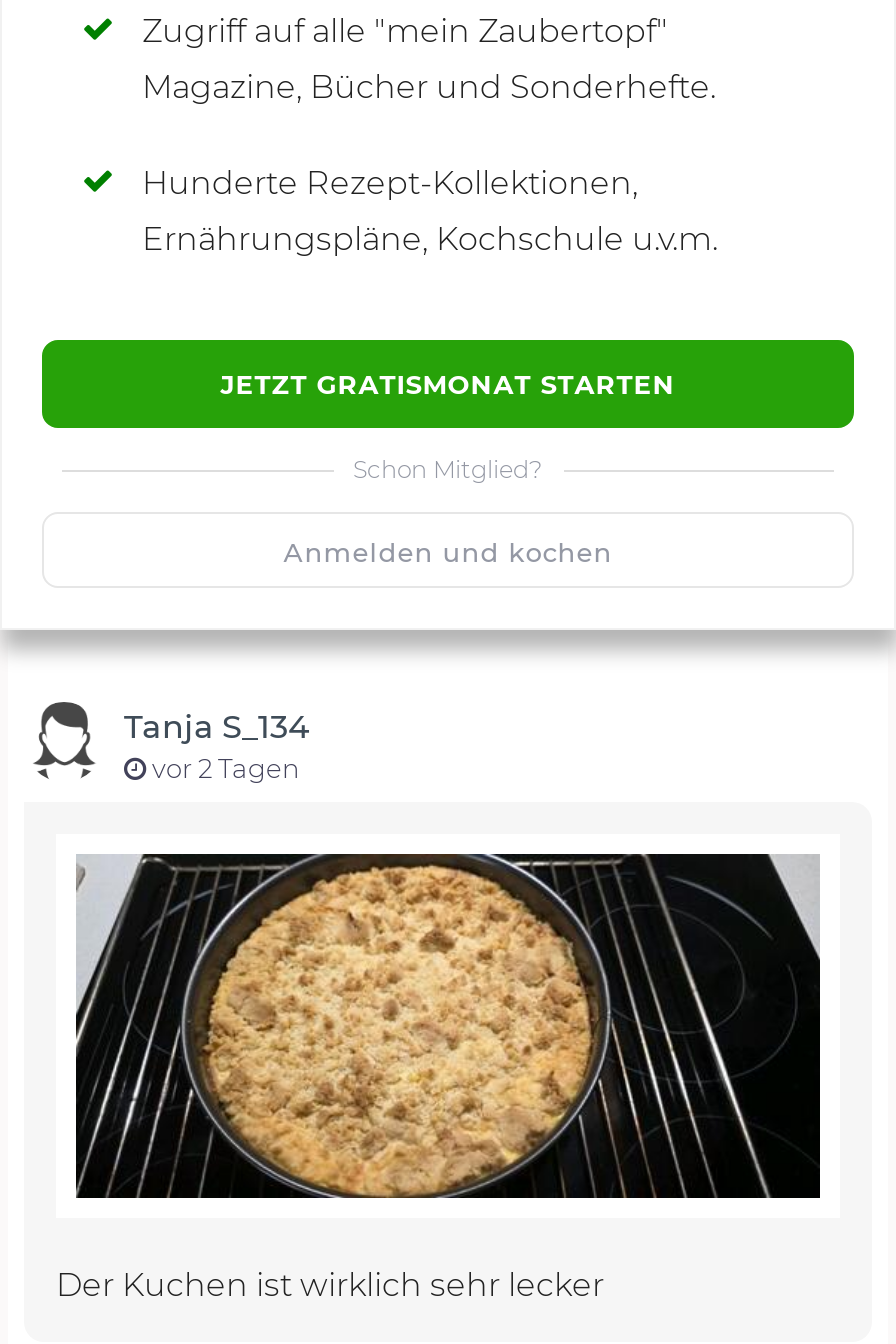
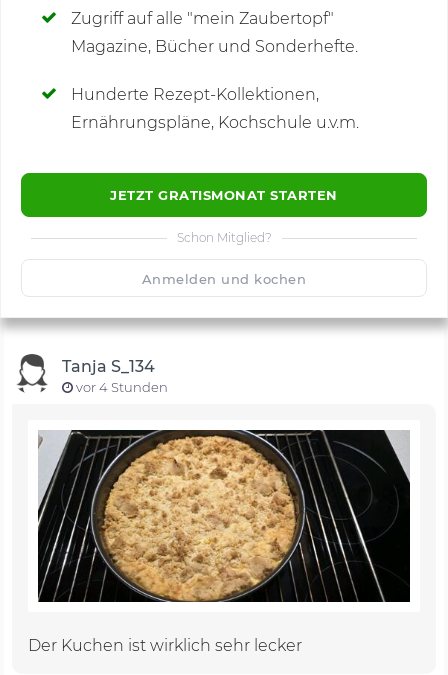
[146,752,300,784] vor 2 Tagen -> [73,379,168,395] vor 4 Stunden

